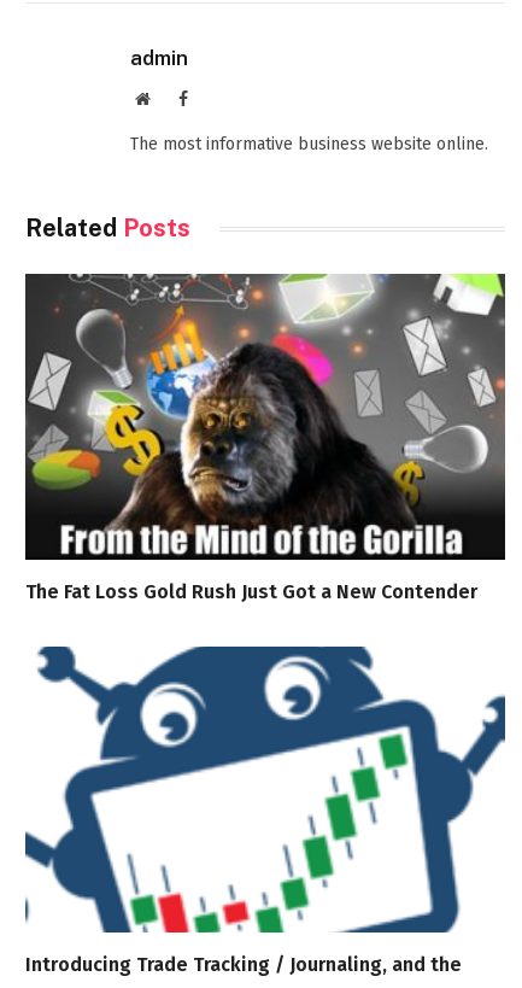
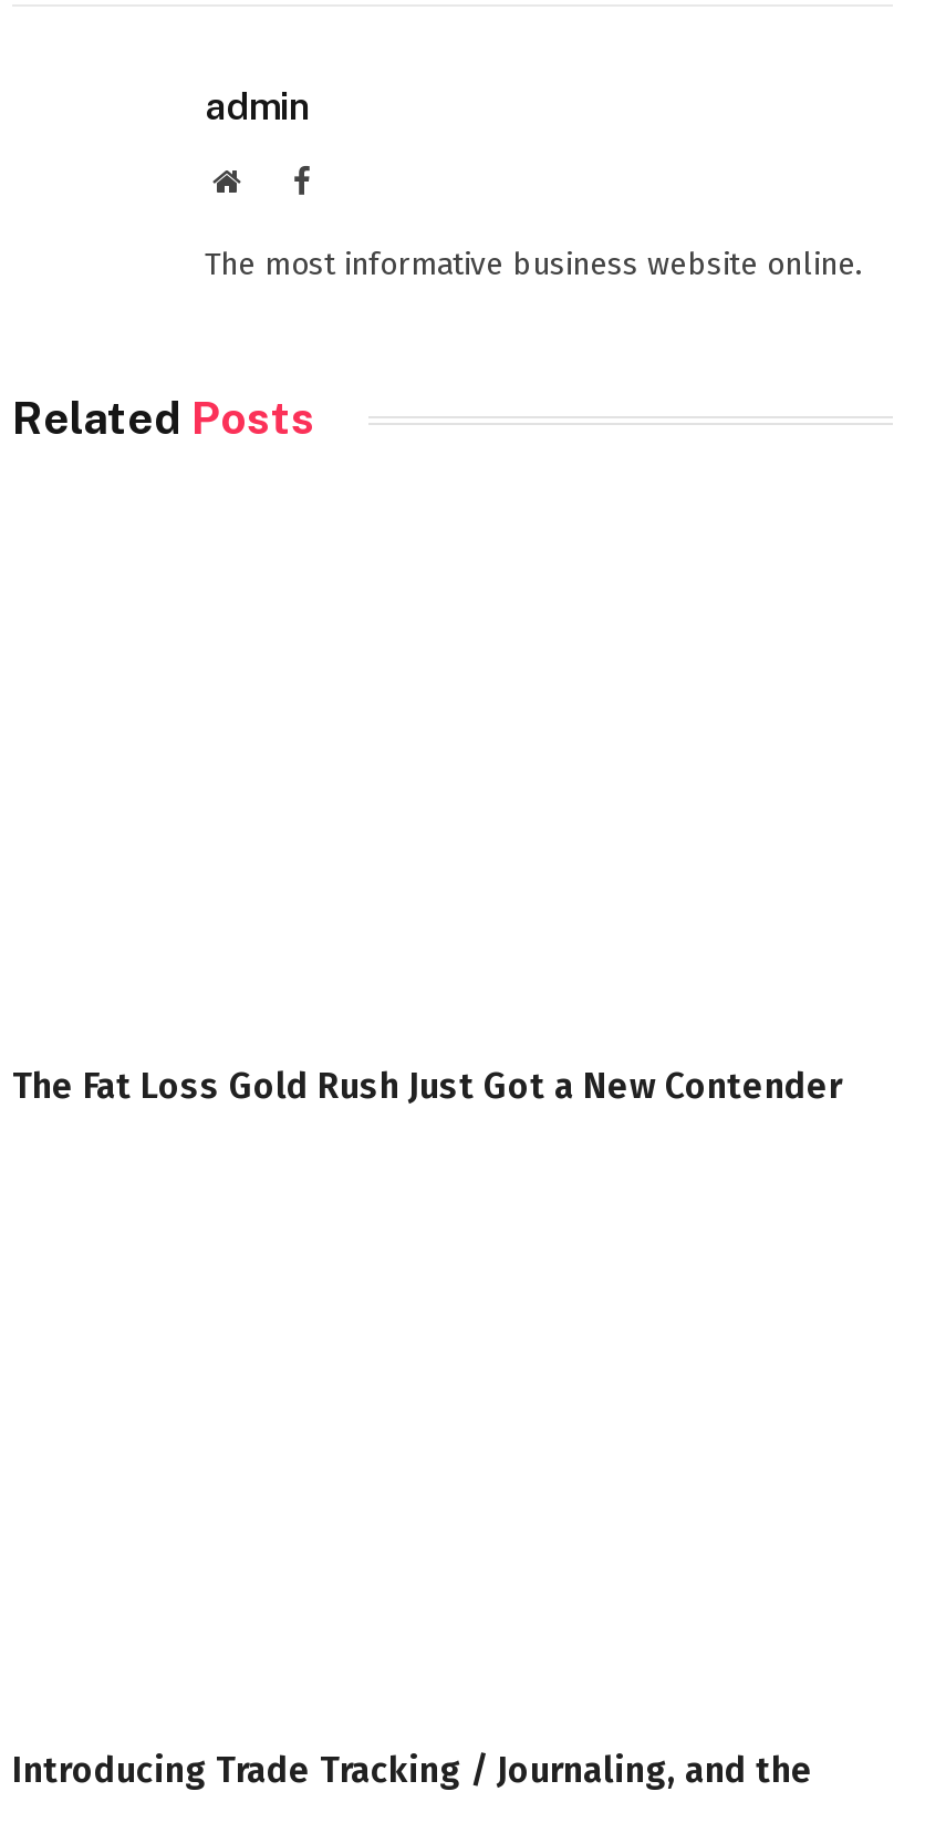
[24,273,506,561] [image] -> none
[24,645,506,934] [image] -> none

